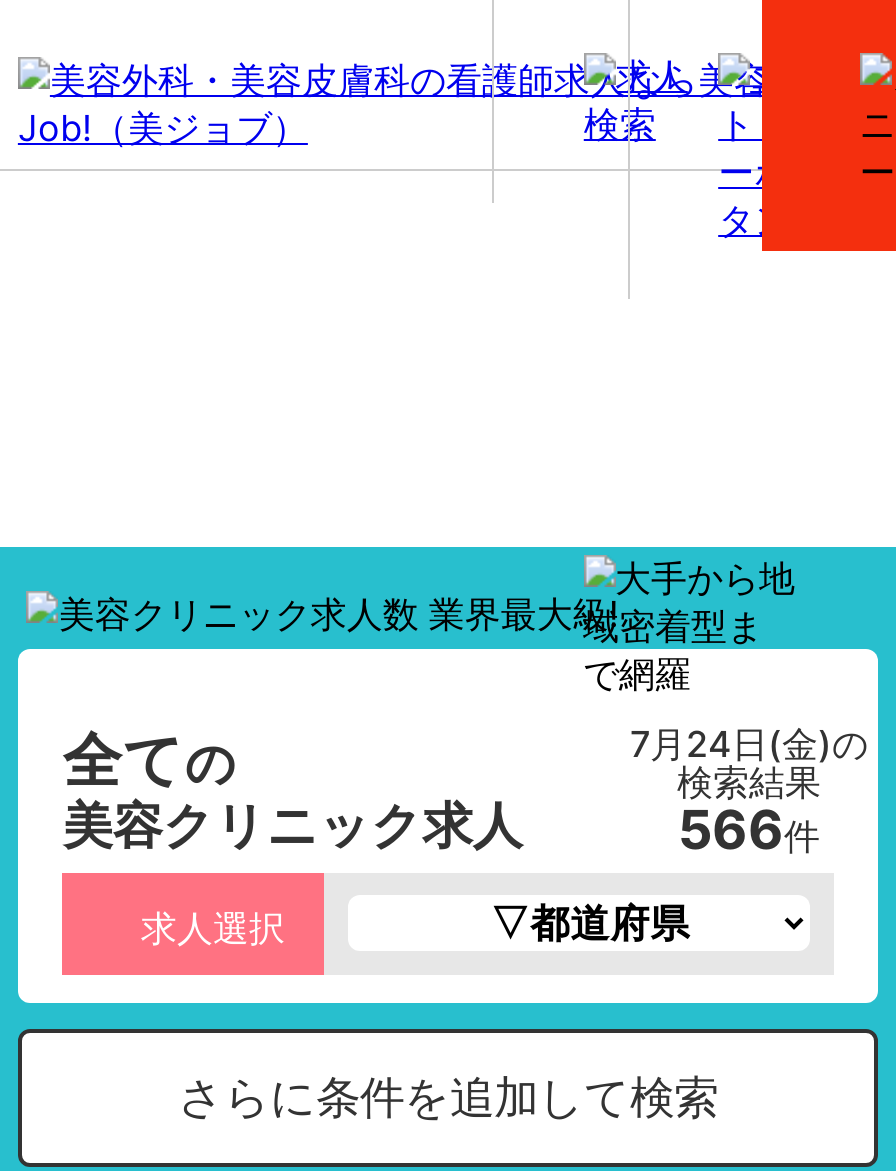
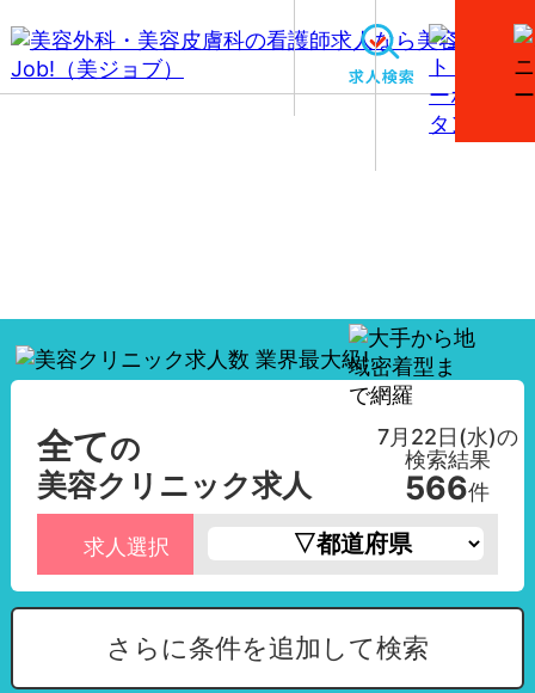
[584,83,692,153] [image] -> [349,42,414,85] [image]
[630,723,868,765] 7月24日(金)の -> [377,424,518,449] 7月22日(水)の

